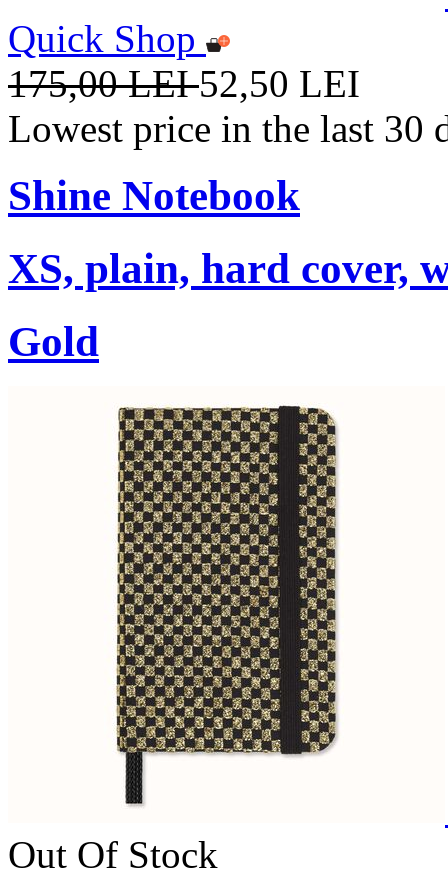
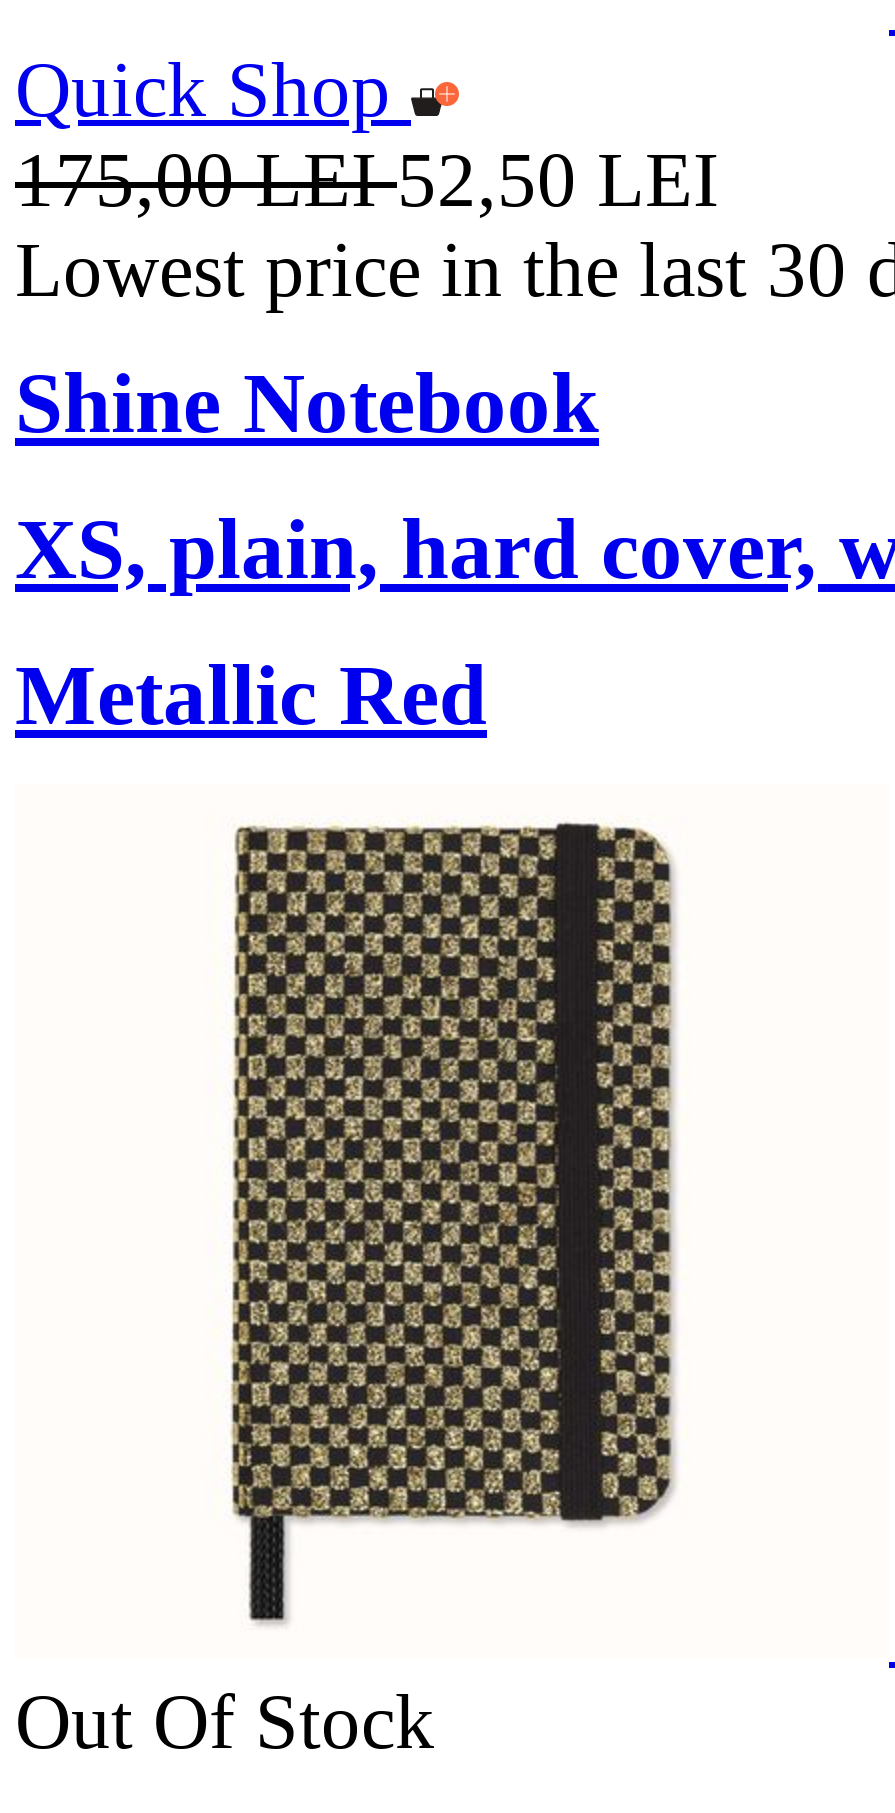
[8,318,99,365] Gold -> [15,649,487,743] Metallic Red

